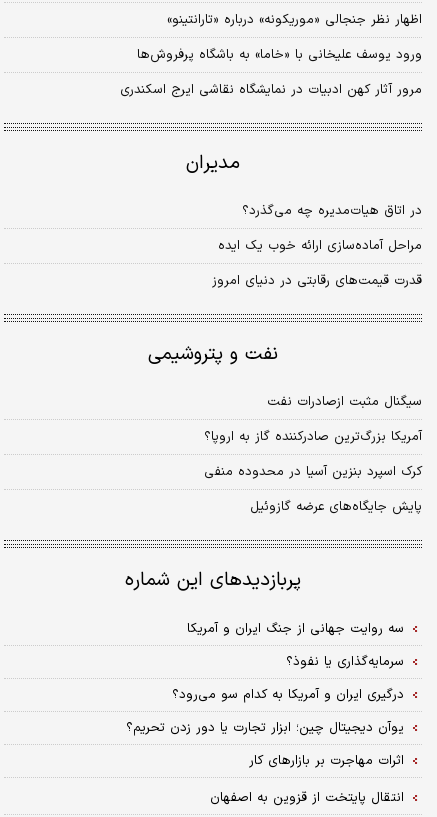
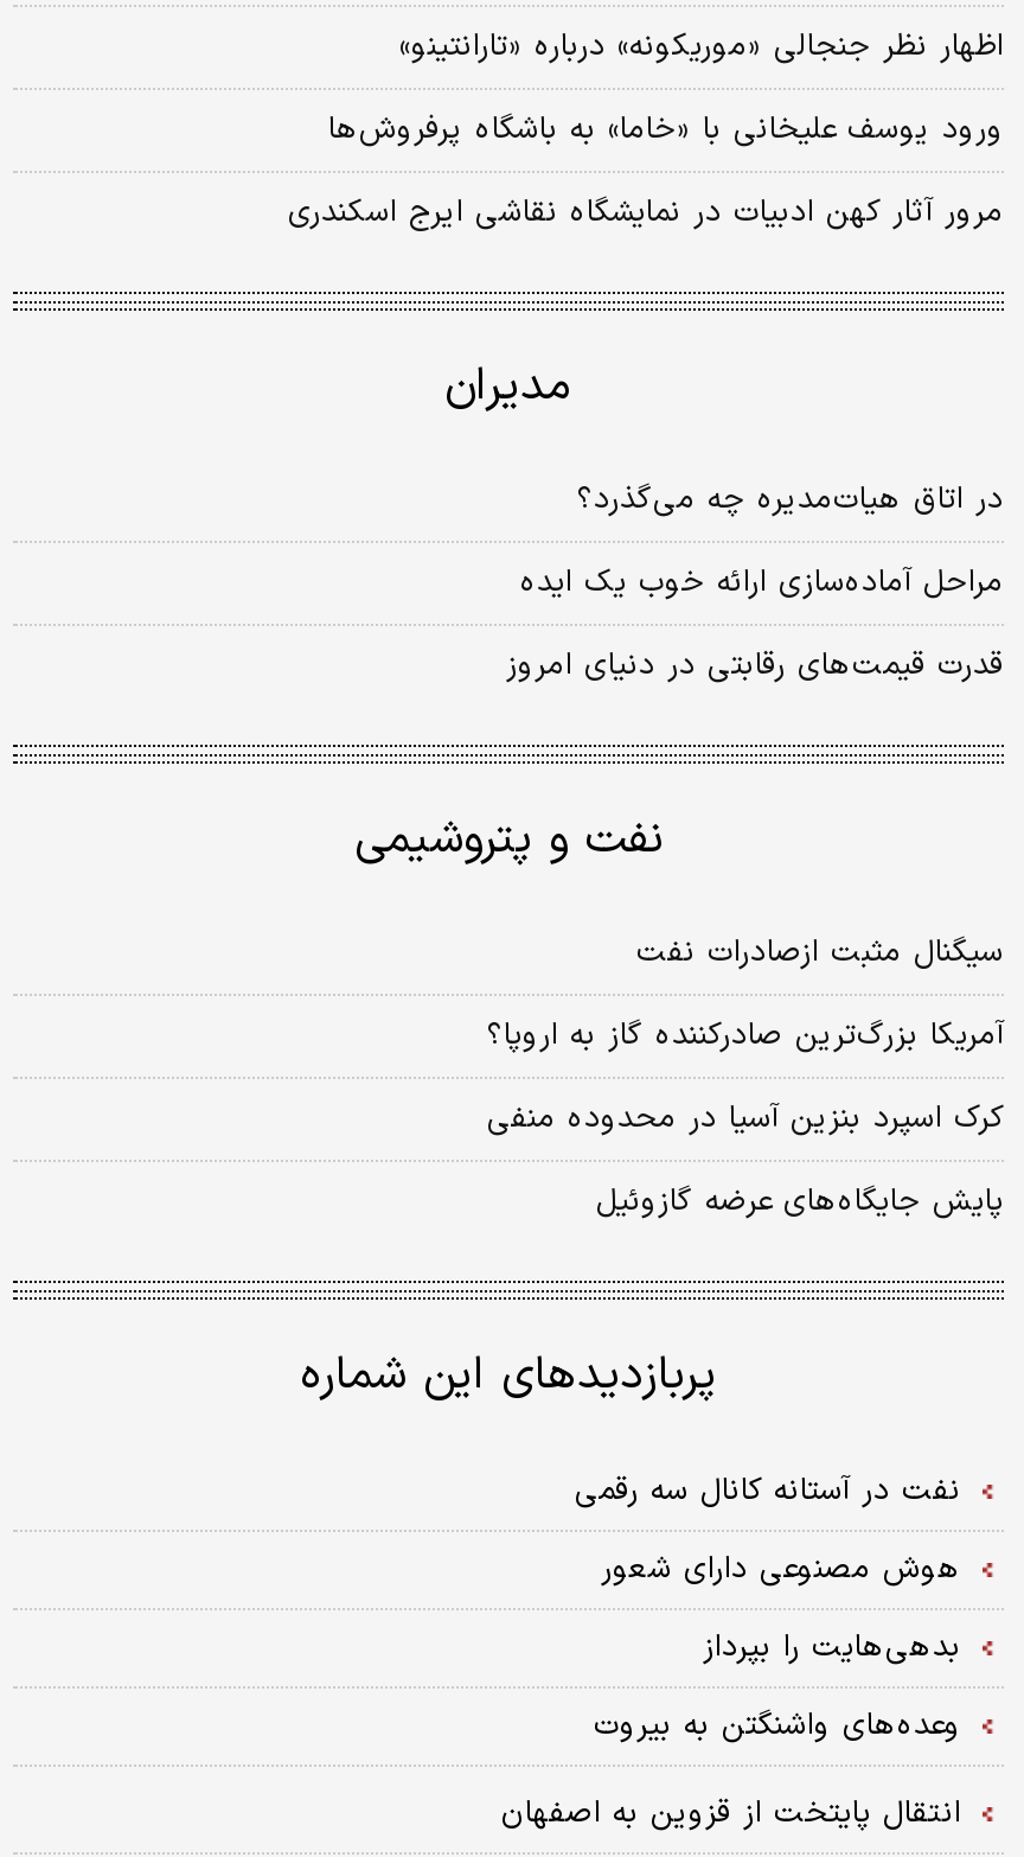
[126,619,404,771] سه روایت جهانی از جنگ ایران و آمریکا | سرمایه‌گذاری یا نفوذ؟ | درگیری ایران و آمریکا به کدام سو می‌رود؟ | یوآن دیجیتال چین؛ ابزار تجارت یا دور زدن تحریم؟ | اثرات مهاجرت بر بازارهای کار -> [575,1468,961,1751] نفت در آستانه کانال سه‌ رقمی | هوش مصنوعی دارای شعور | بدهی‌هایت را بپرداز | وعده‌های واشنگتن به بیروت

